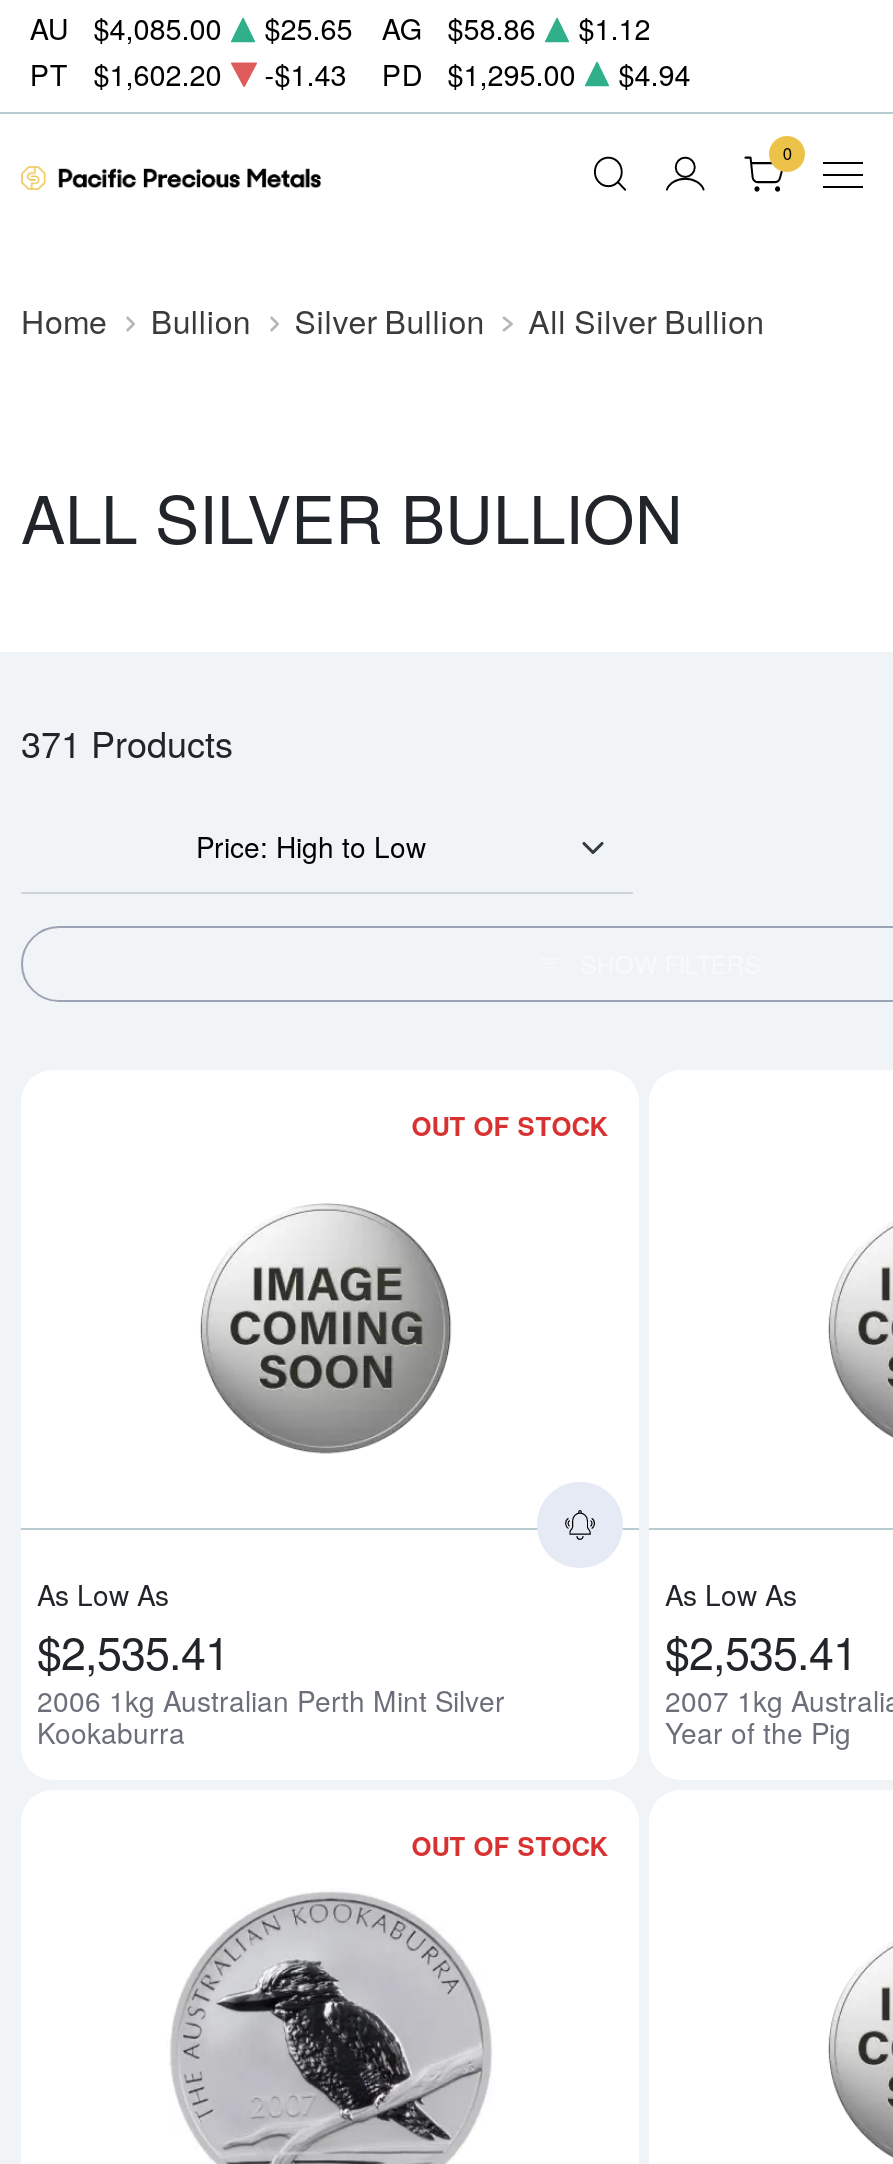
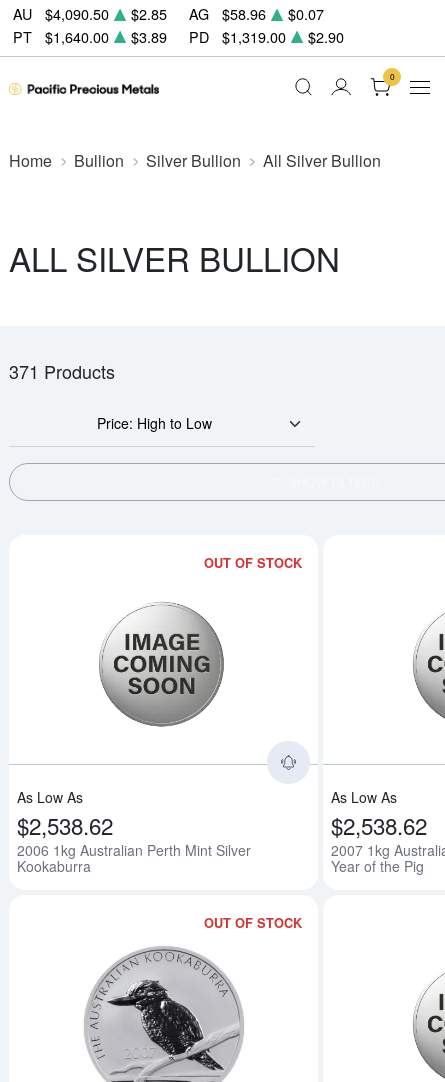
[93,6,221,48] $4,085.00 -> [45,3,109,24] $4,090.50
[264,6,352,48] $25.65 -> [131,3,167,24] $2.85
[447,6,535,48] $58.86 -> [222,3,266,24] $58.96
[578,6,650,48] $1.12 -> [288,3,324,24] $0.07
[93,51,221,93] $1,602.20 -> [45,26,109,47] $1,640.00
[264,51,346,93] -$1.43 -> [131,26,167,47] $3.89
[447,51,575,93] $1,295.00 -> [222,26,286,47] $1,319.00
[618,51,690,93] $4.94 -> [308,26,344,47] $2.90
[37,1618,229,1682] $2,535.41 -> [17,809,113,841] $2,538.62
[665,1618,857,1682] $2,535.41 -> [331,809,427,841] $2,538.62

